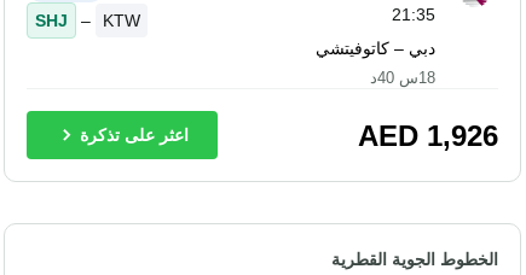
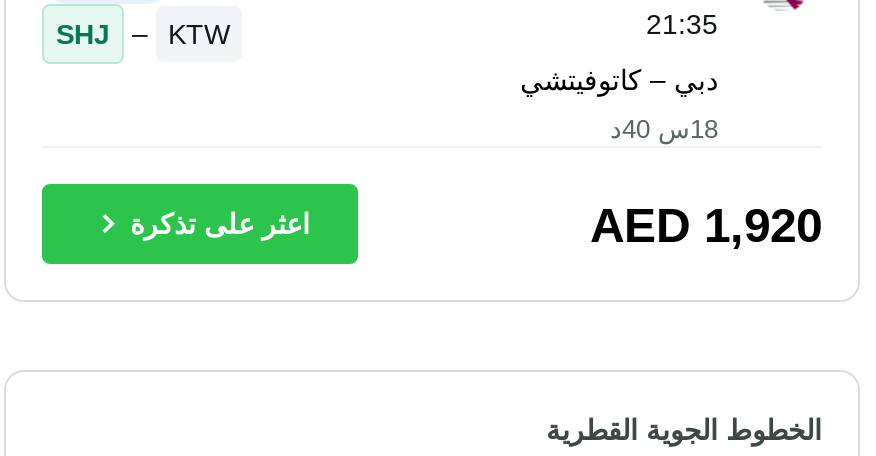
[358,119,498,151] AED 1,926 -> [590,197,822,251] AED 1,920

